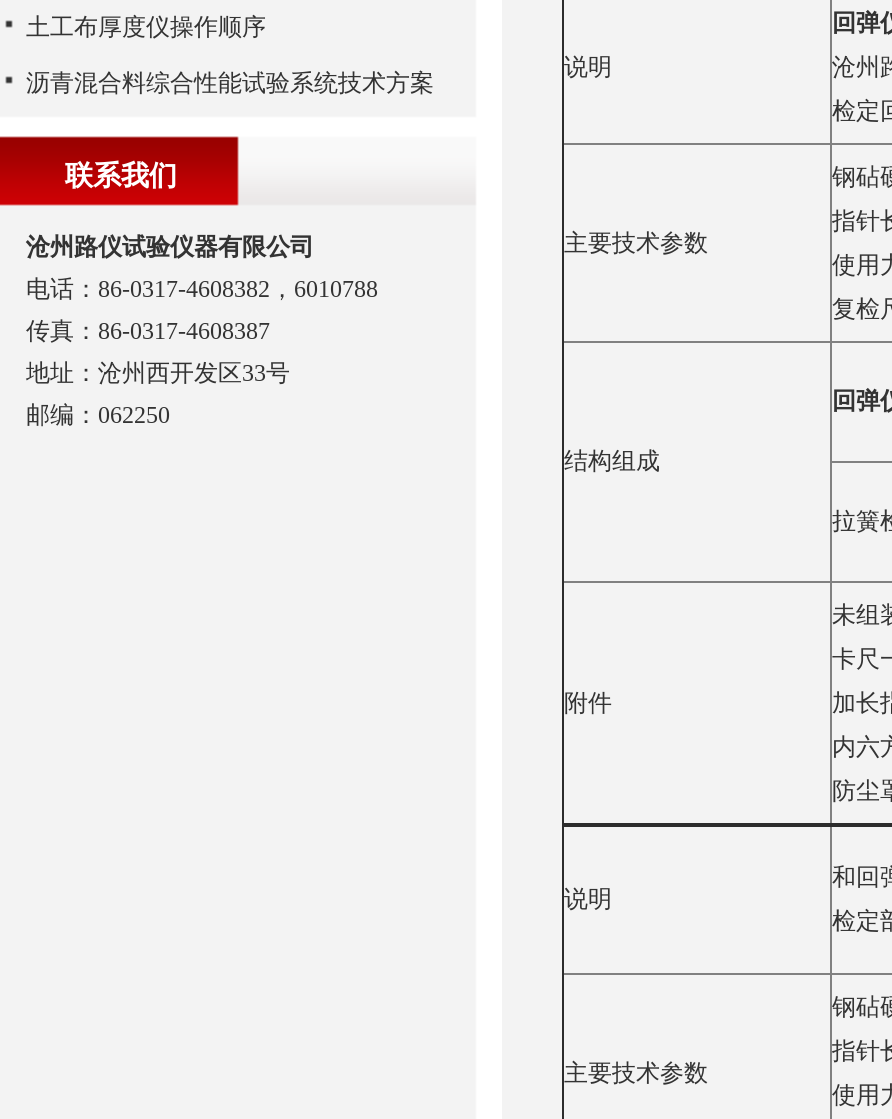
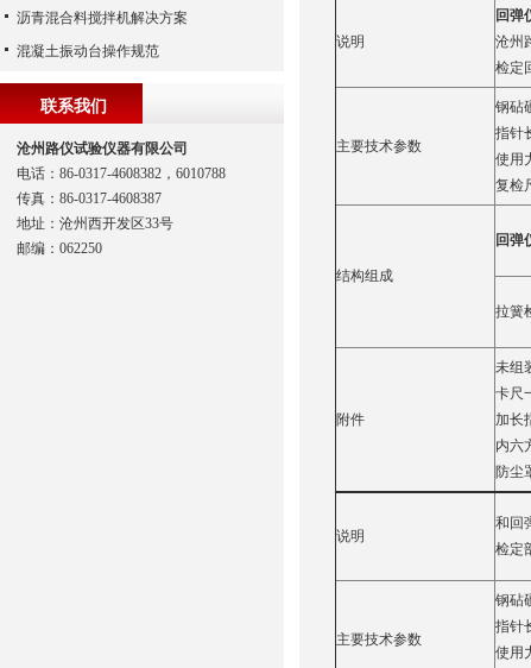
[26,13,266,41] 土工布厚度仪操作顺序 -> [17,10,188,26] 沥青混合料搅拌机解决方案
[26,69,434,97] 沥青混合料综合性能试验系统技术方案 -> [17,43,159,59] 混凝土振动台操作规范

